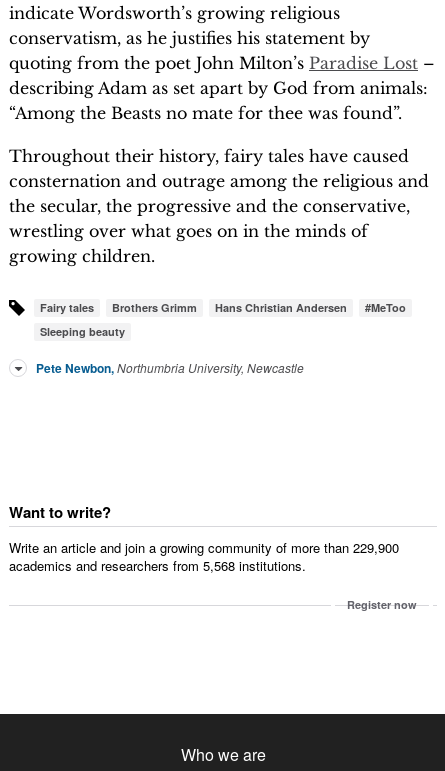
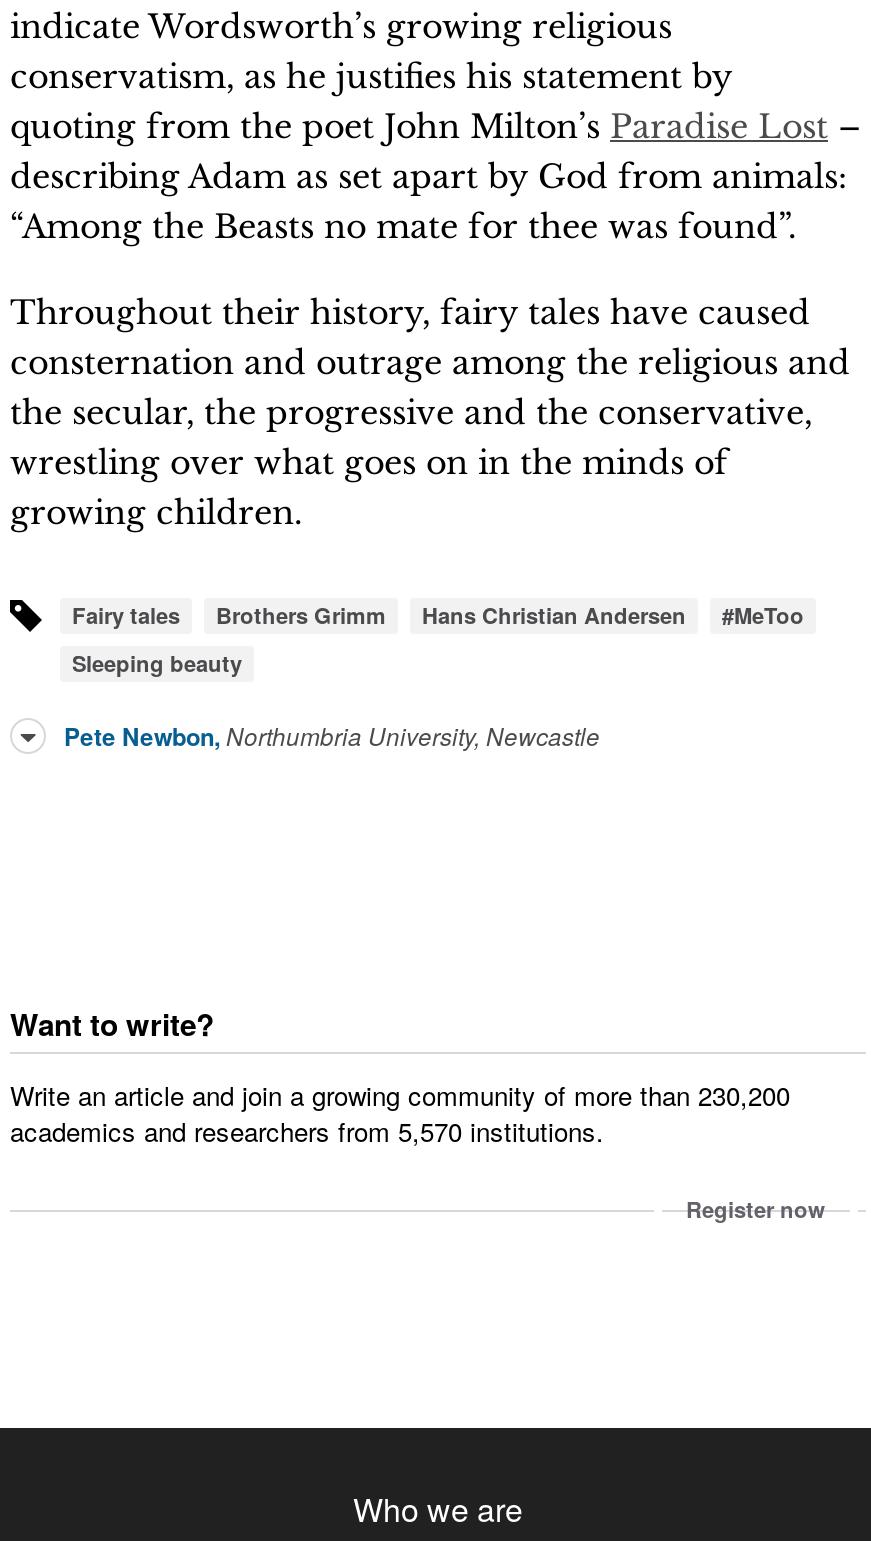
[9,537,399,556] Write an article and join a growing community of more than 229,900 -> [10,1075,790,1113] Write an article and join a growing community of more than 230,200
[9,555,306,574] academics and researchers from 5,568 institutions. -> [10,1111,604,1149] academics and researchers from 5,570 institutions.

